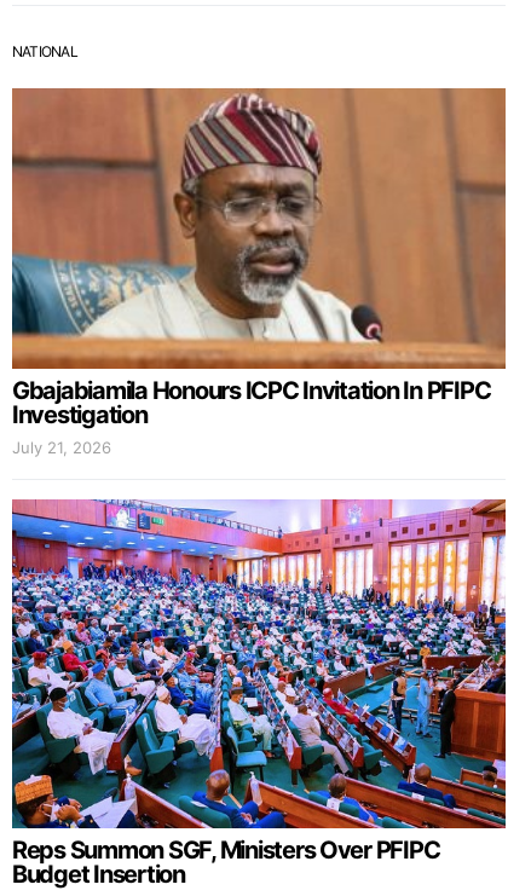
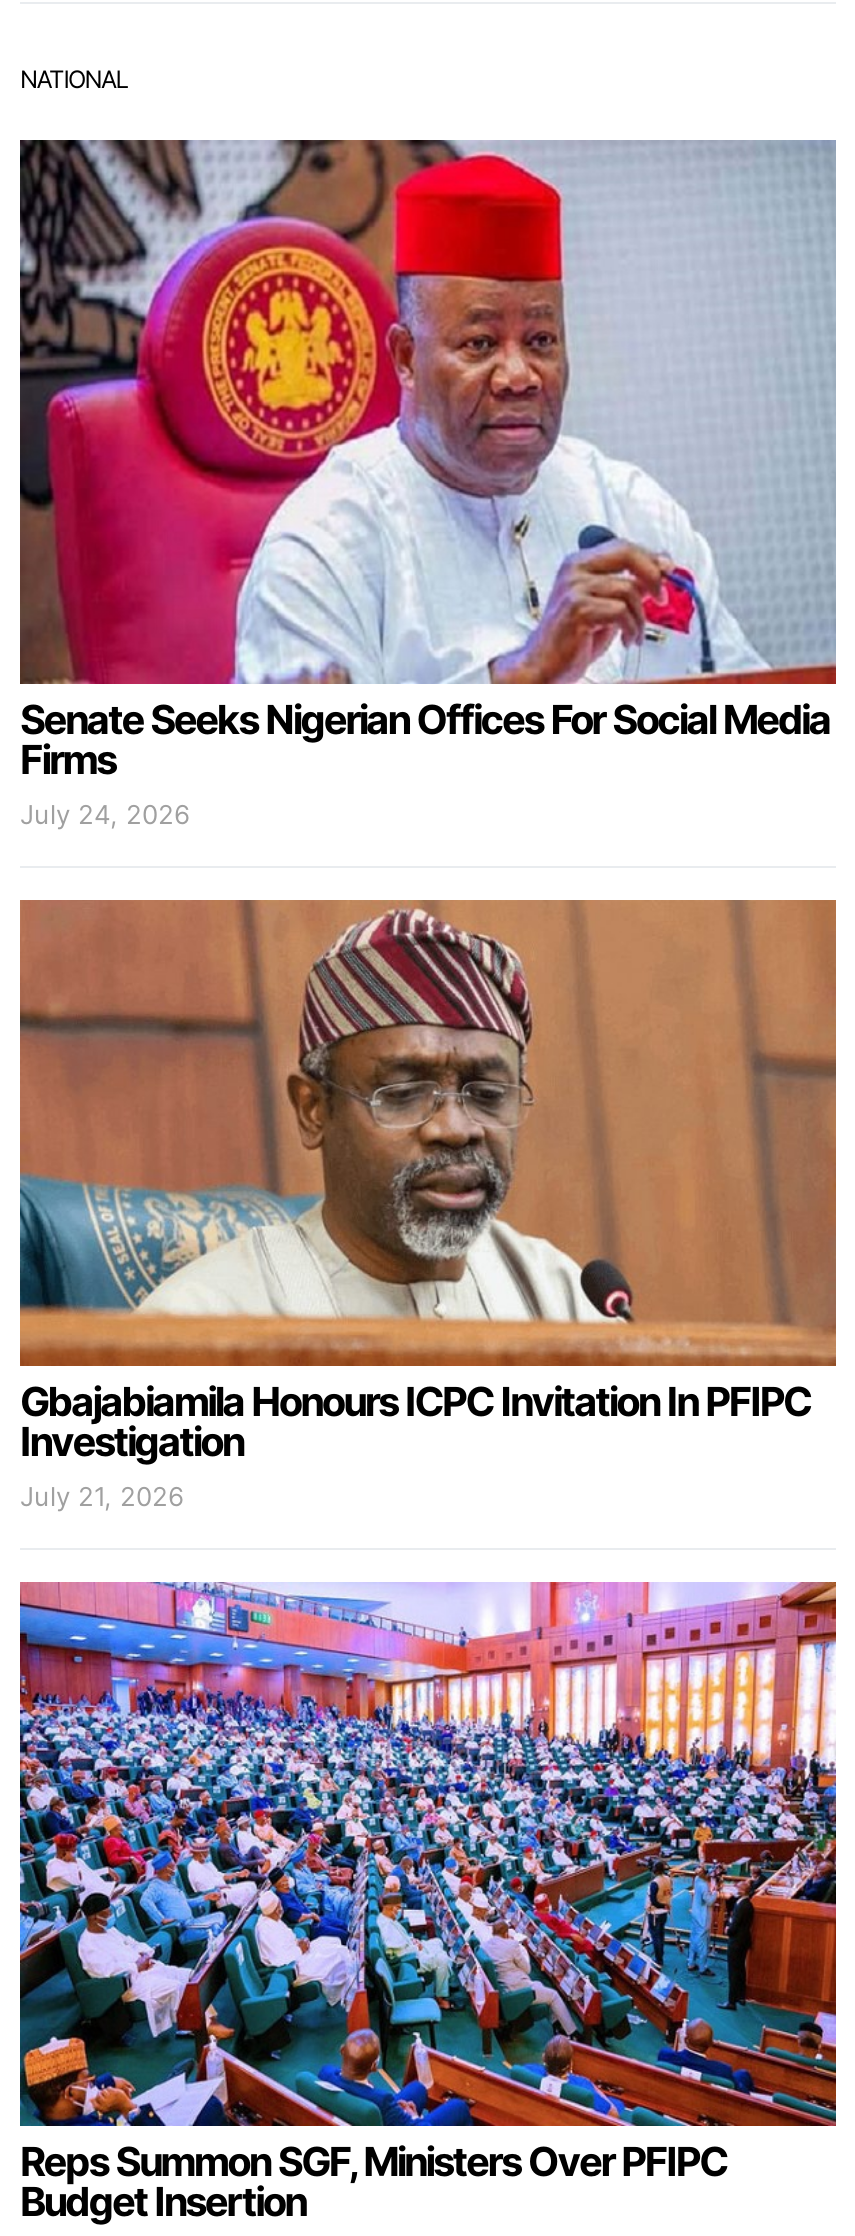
none -> [18,138,838,829] [image] | Senate Seeks Nigerian Offices For Social Media | Firms | July 24, 2026

